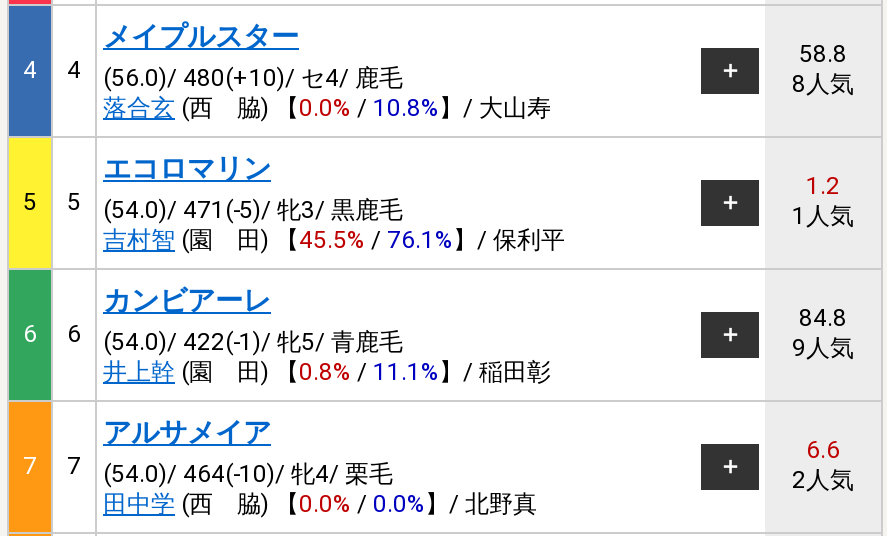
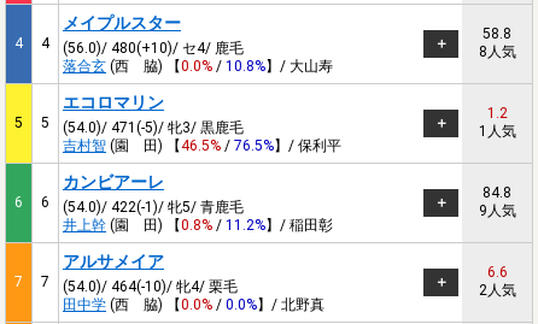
[103,227,565,255] 吉村智(園 田) 【45.5% / 76.1%】/ 保利平 -> [63,138,341,155] 吉村智(園 田) 【46.5% / 76.5%】/ 保利平
[103,359,551,387] 井上幹(園 田) 【0.8% / 11.1%】/ 稲田彰 -> [63,217,333,234] 井上幹(園 田) 【0.8% / 11.2%】/ 稲田彰

